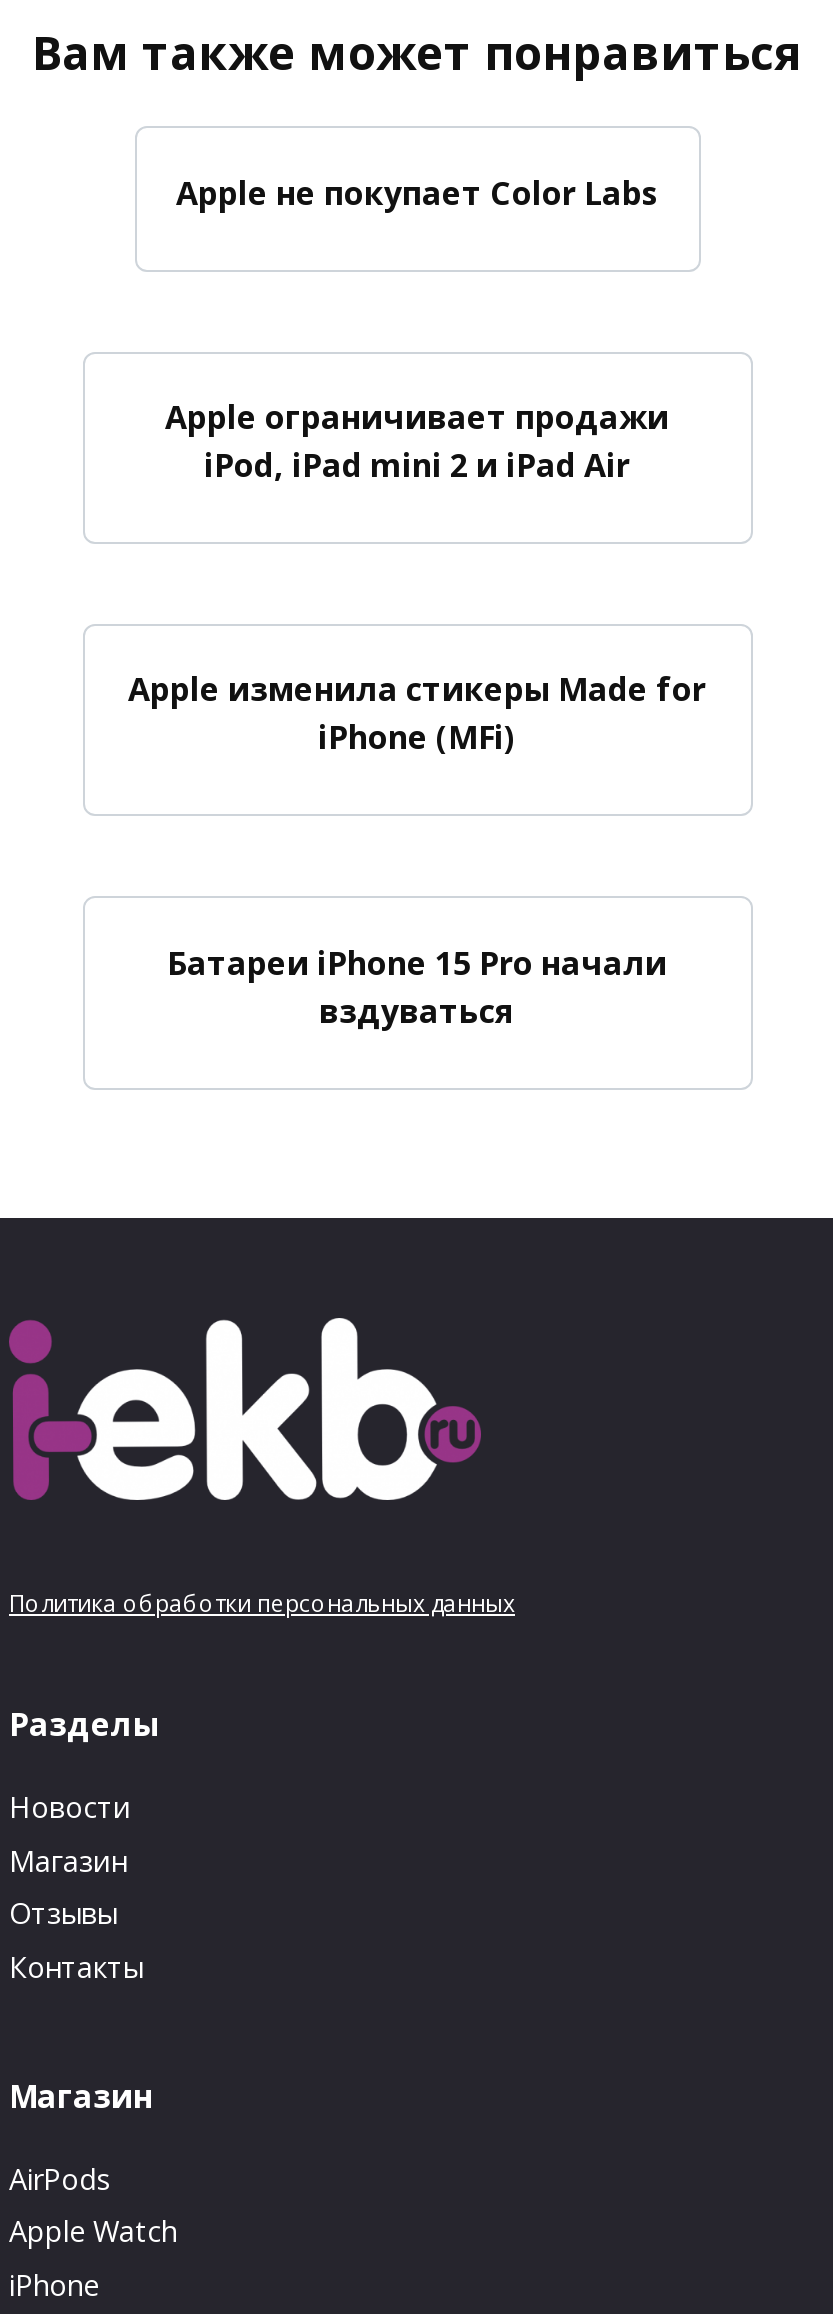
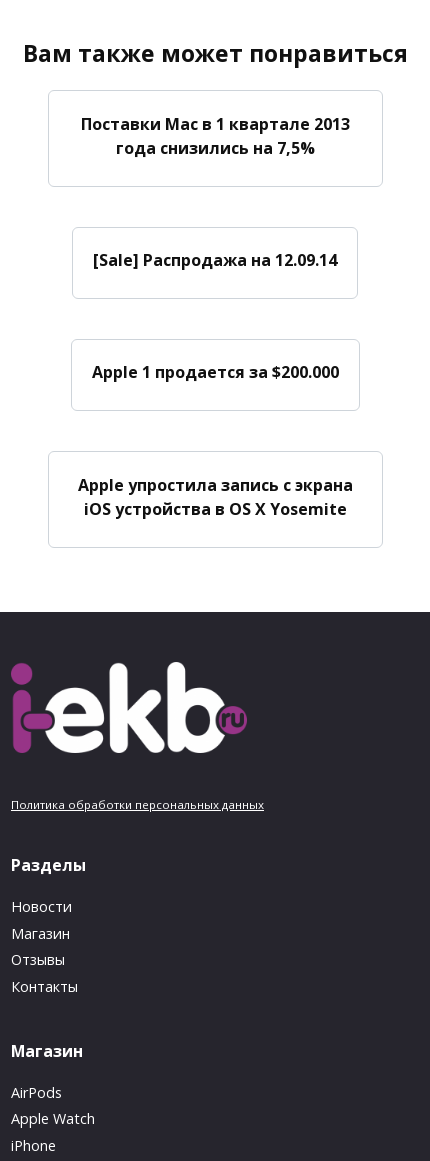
[176,171,658,215] Apple не покупает Color Labs -> [80,112,349,158] Поставки Mac в 1 квартале 2013 | года снизились на 7,5%
[165,395,669,487] Apple ограничивает продажи | iPod, iPad mini 2 и iPad Air -> [93,249,337,271] [Sale] Распродажа на 12.09.14
[128,668,706,760] Apple изменила стикеры Made for | iPhone (MFi) -> [91,361,338,383] Apple 1 продается за $200.000
[167,941,667,1033] Батареи iPhone 15 Pro начали | вздуваться -> [77,473,352,519] Apple упростила запись с экрана | iOS устройства в OS X Yosemite

